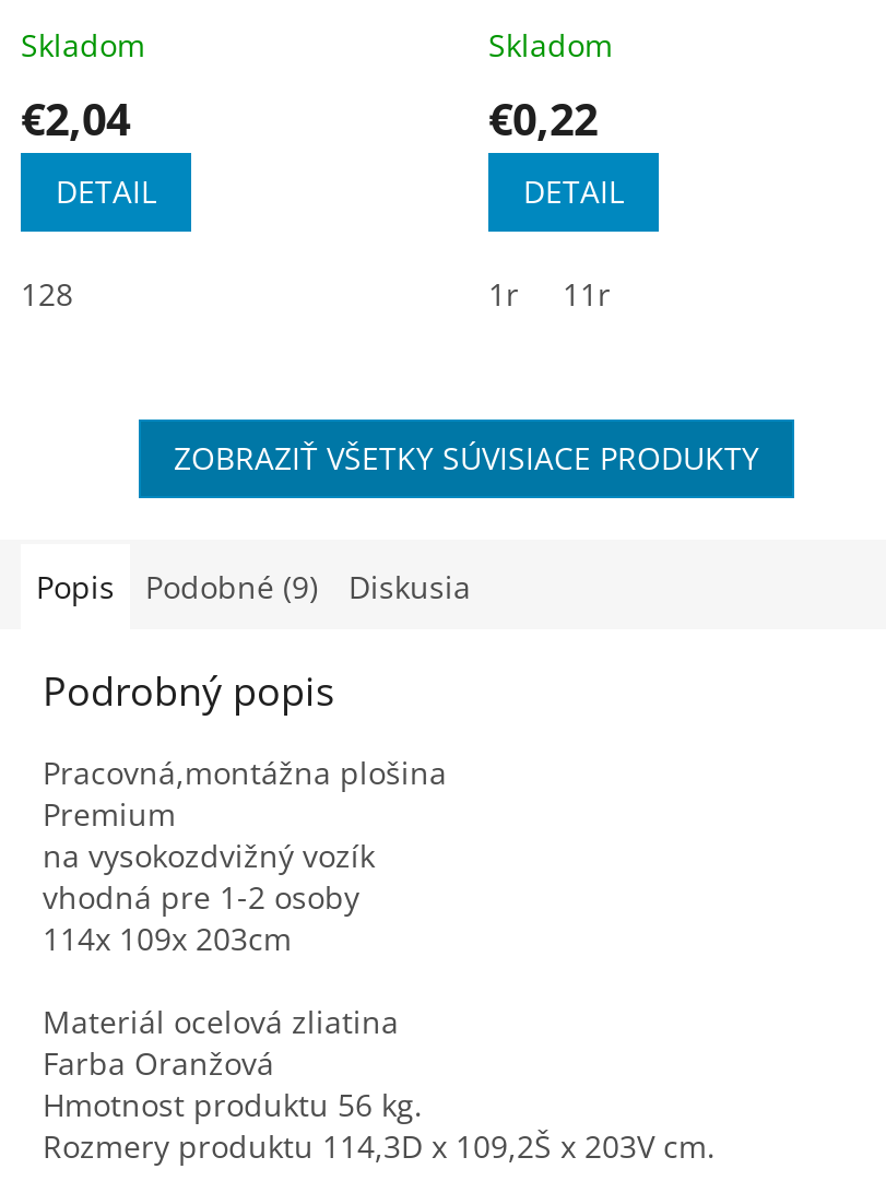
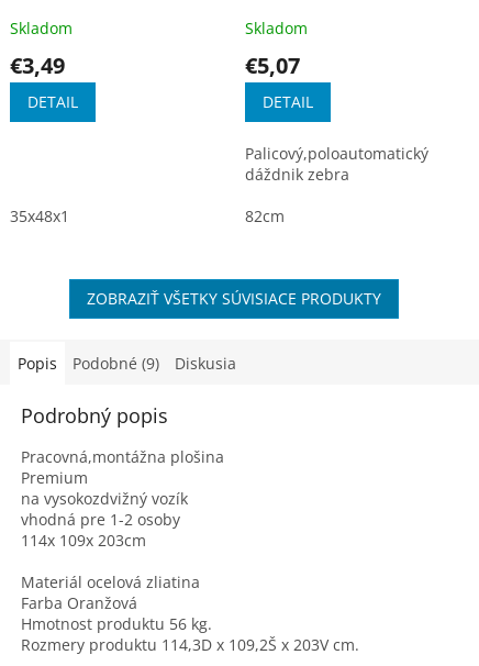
[21,88,130,147] €2,04 -> [10,50,65,80] €3,49
[488,88,598,147] €0,22 -> [245,50,300,80] €5,07
[21,272,73,314] 128 -> [10,205,69,226] 35x48x1
[488,272,611,314] 1r | 11r -> [245,142,428,226] Palicový,poloautomatický | dáždnik zebra | 82cm

